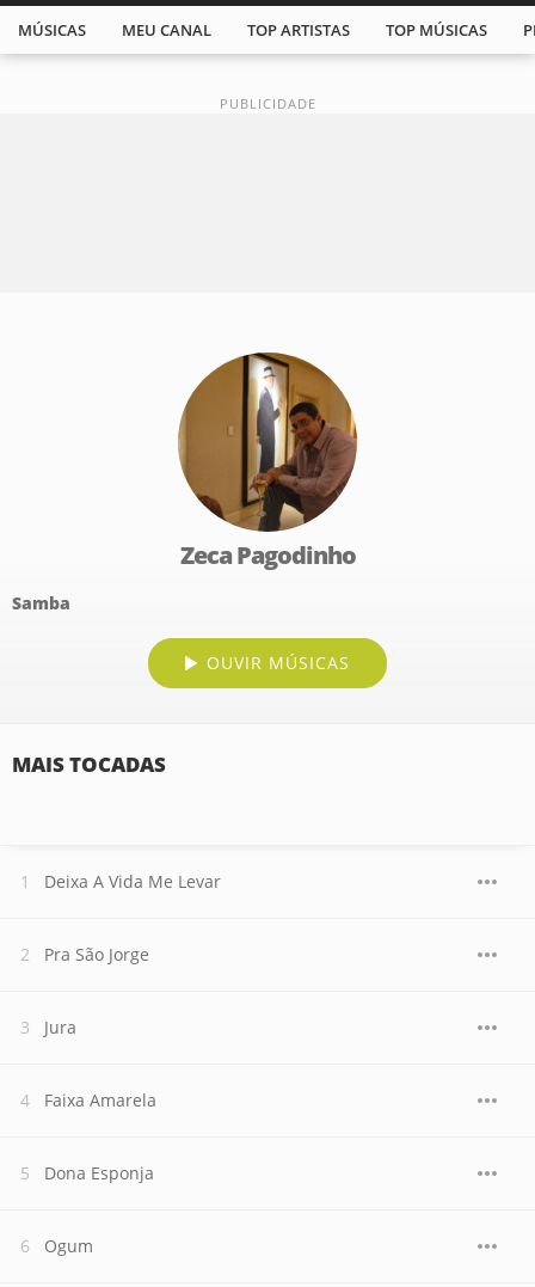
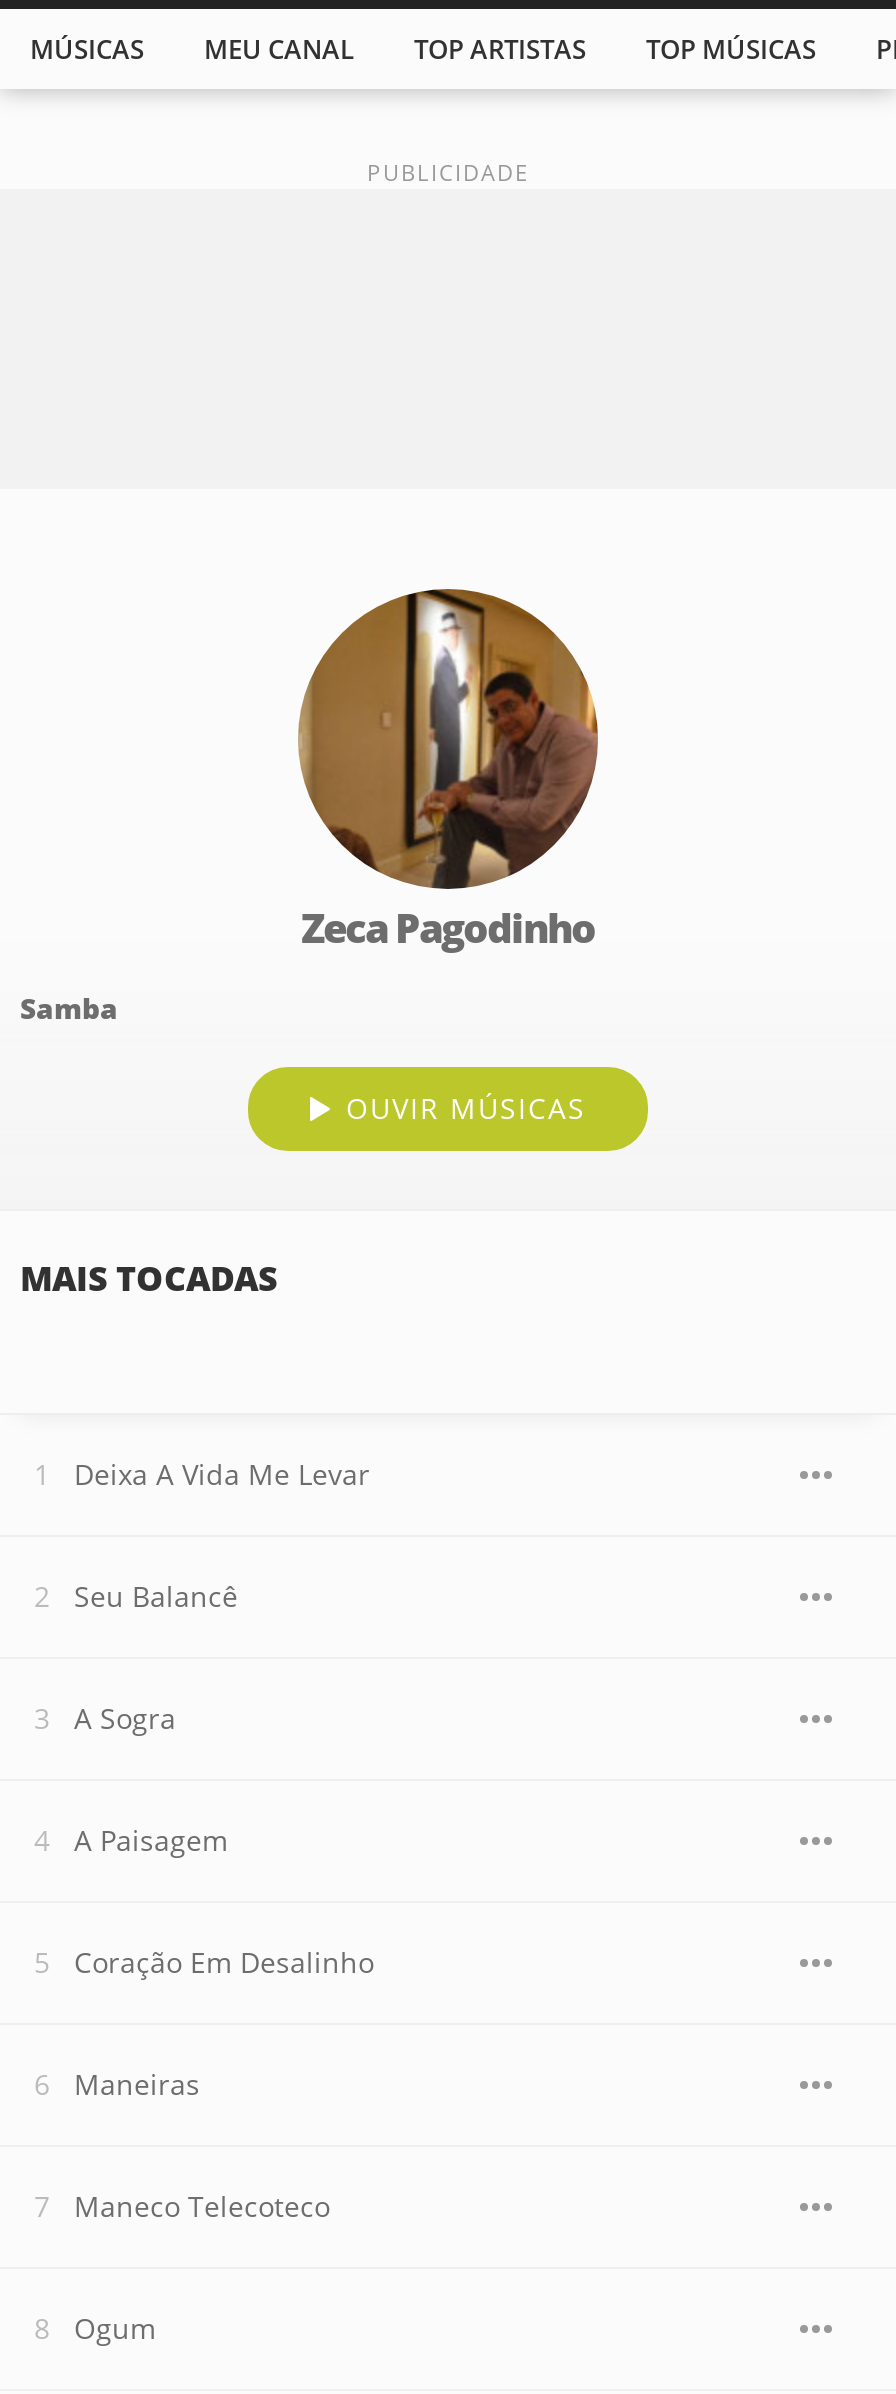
[44,943,156,1184] Pra São Jorge | Jura | Faixa Amarela | Dona Esponja -> [74,1577,374,2225] Seu Balancê | A Sogra | A Paisagem | Coração Em Desalinho | Maneiras | Maneco Telecoteco

